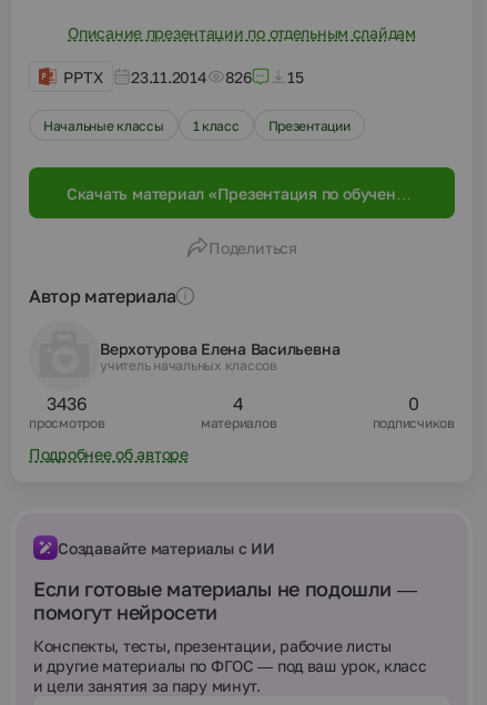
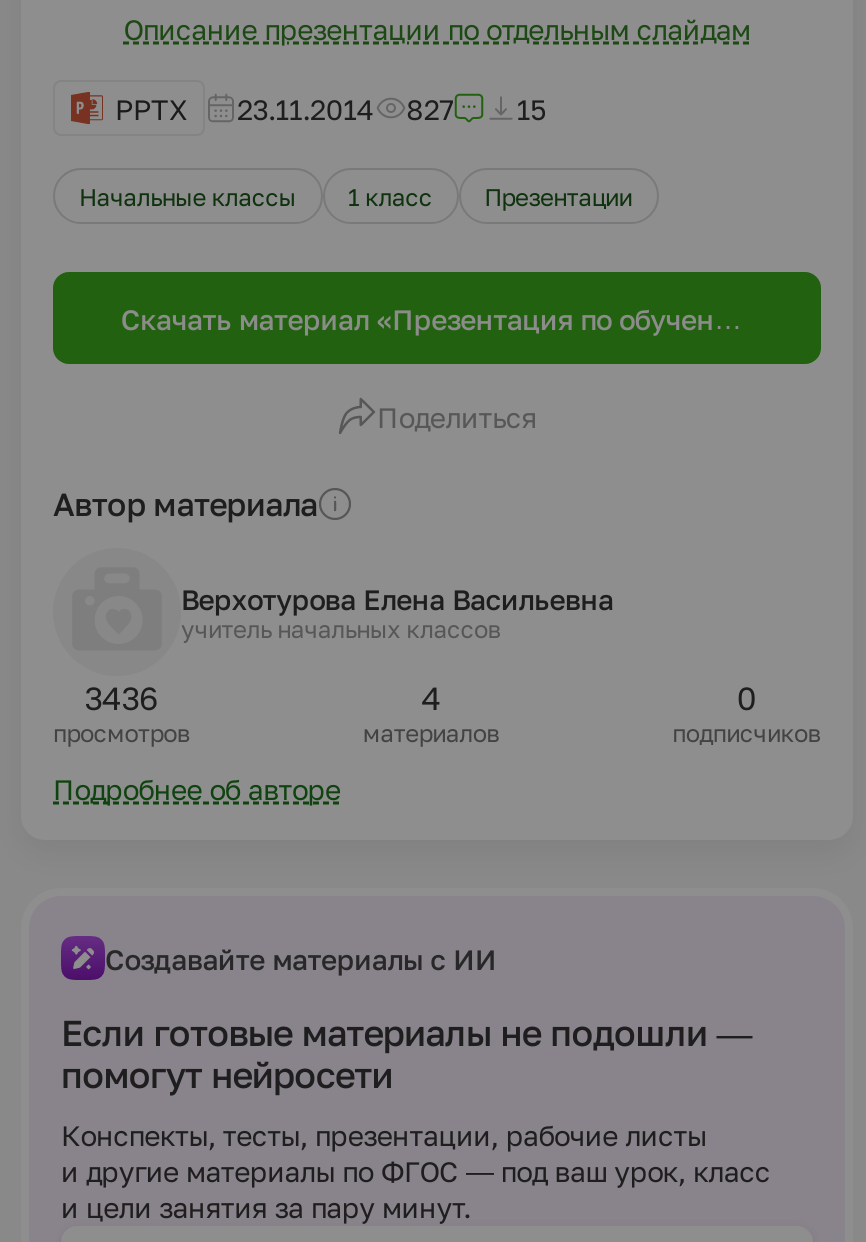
[63,67,303,86] PPTX 23.11.2014 826 15 -> [115,91,546,125] PPTX 23.11.2014 827 15

